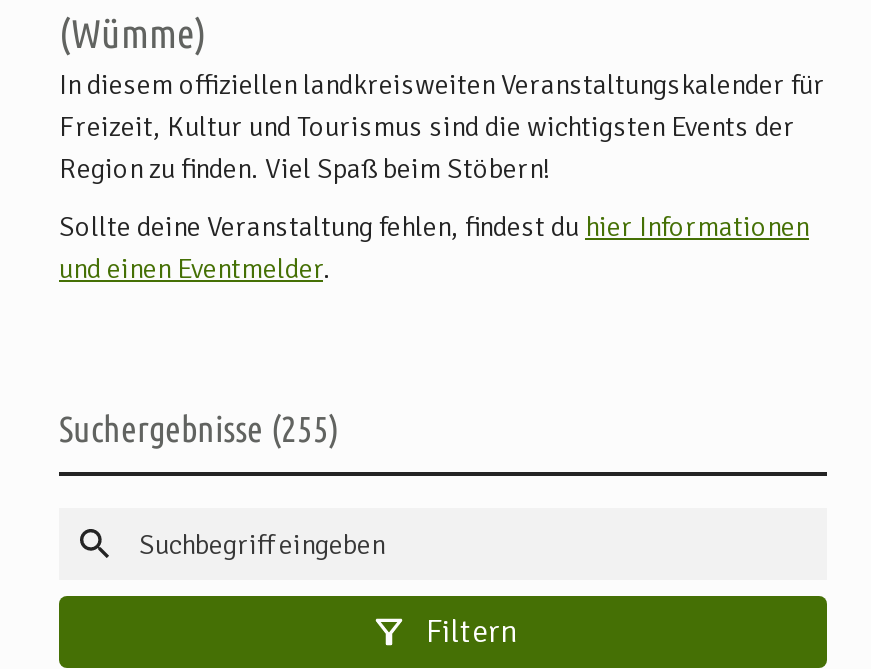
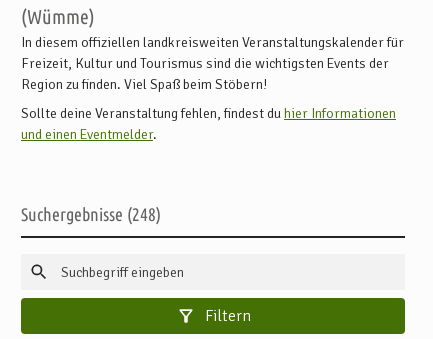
[59,408,329,448] Suchergebnisse 255 -> [21,204,156,224] Suchergebnisse 248

